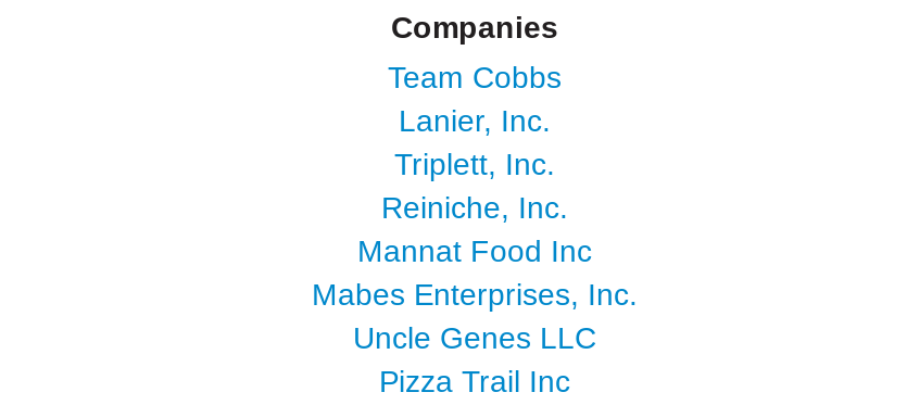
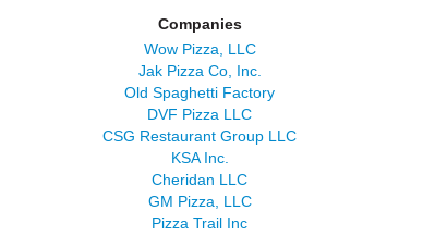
[312,60,638,355] Team Cobbs | Lanier, Inc. | Triplett, Inc. | Reiniche, Inc. | Mannat Food Inc | Mabes Enterprises, Inc. | Uncle Genes LLC -> [102,40,297,210] Wow Pizza, LLC | Jak Pizza Co, Inc. | Old Spaghetti Factory | DVF Pizza LLC | CSG Restaurant Group LLC | KSA Inc. | Cheridan LLC | GM Pizza, LLC

